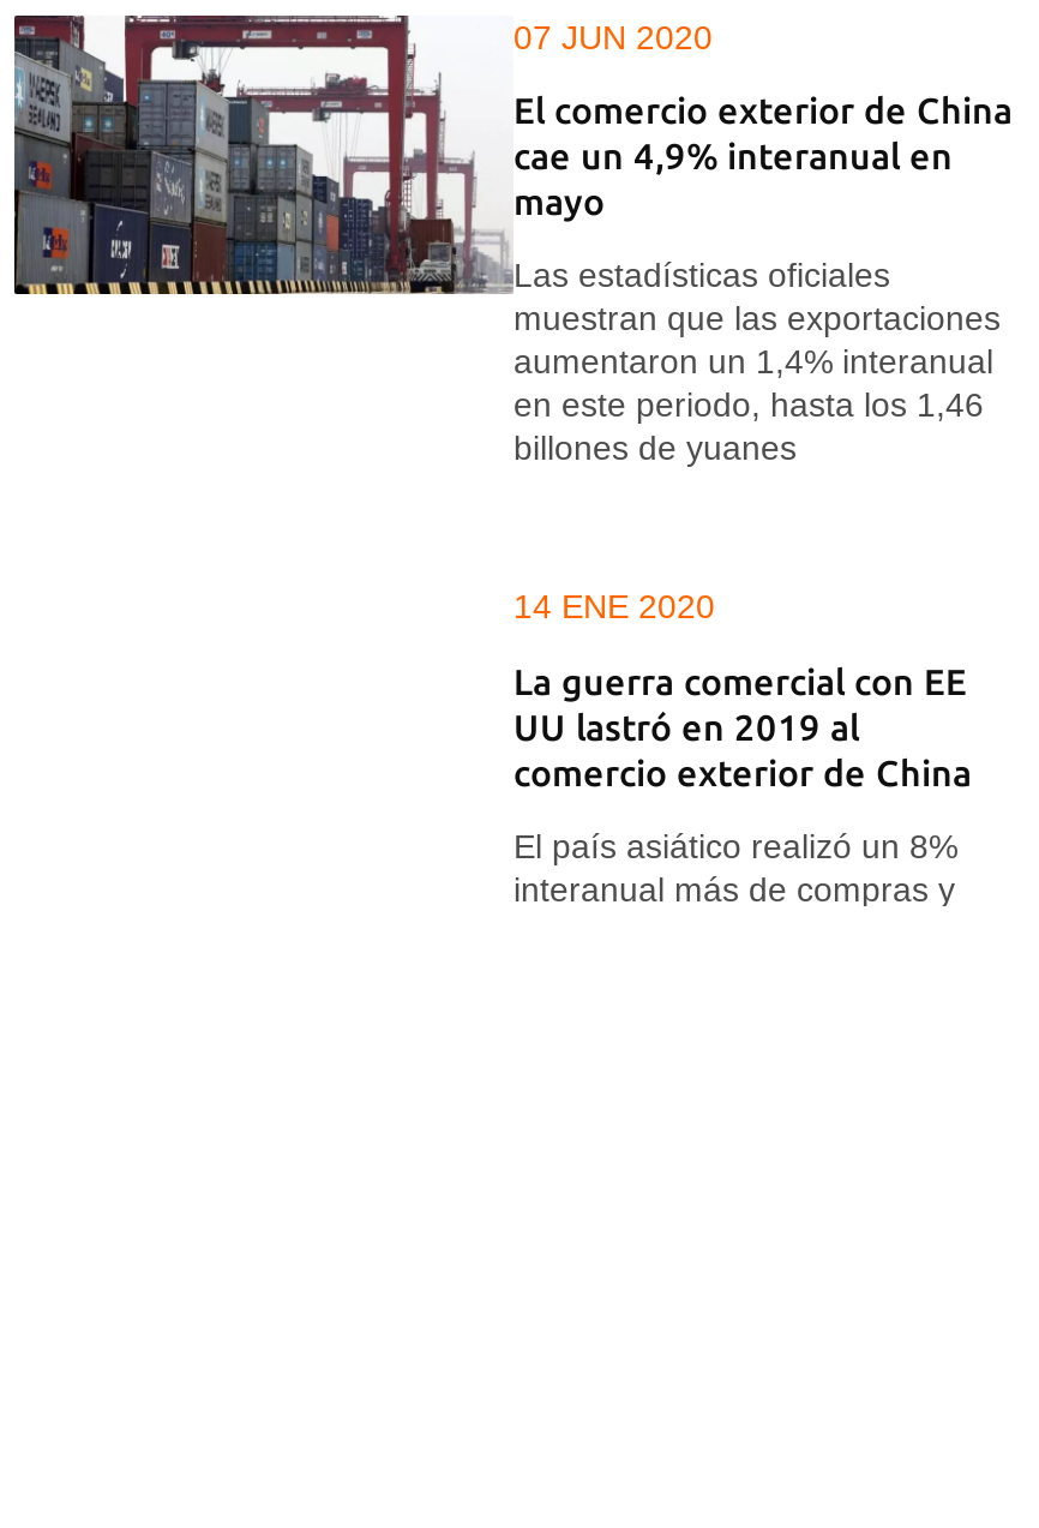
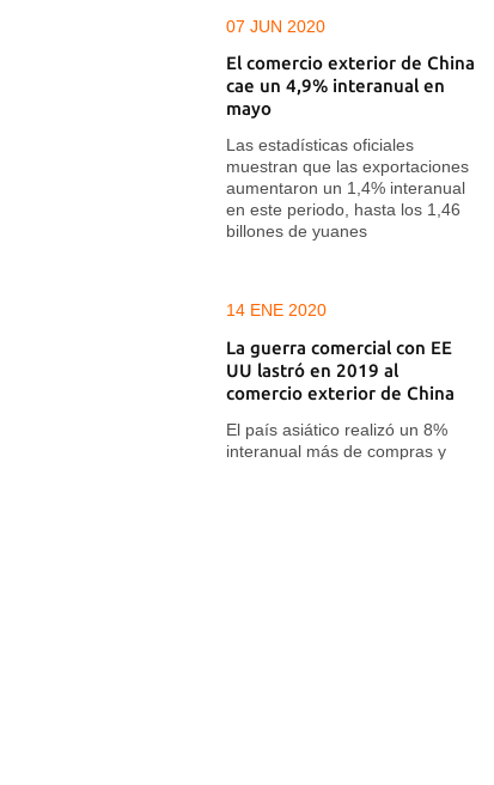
[12,13,511,296] [image] -> none

